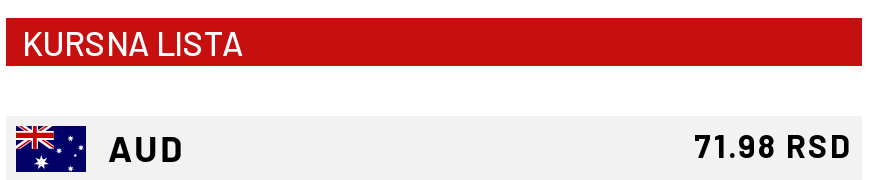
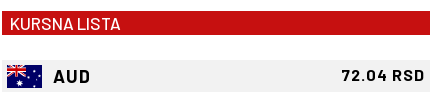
[694,126,852,164] 71.98 RSD -> [341,65,425,84] 72.04 RSD

